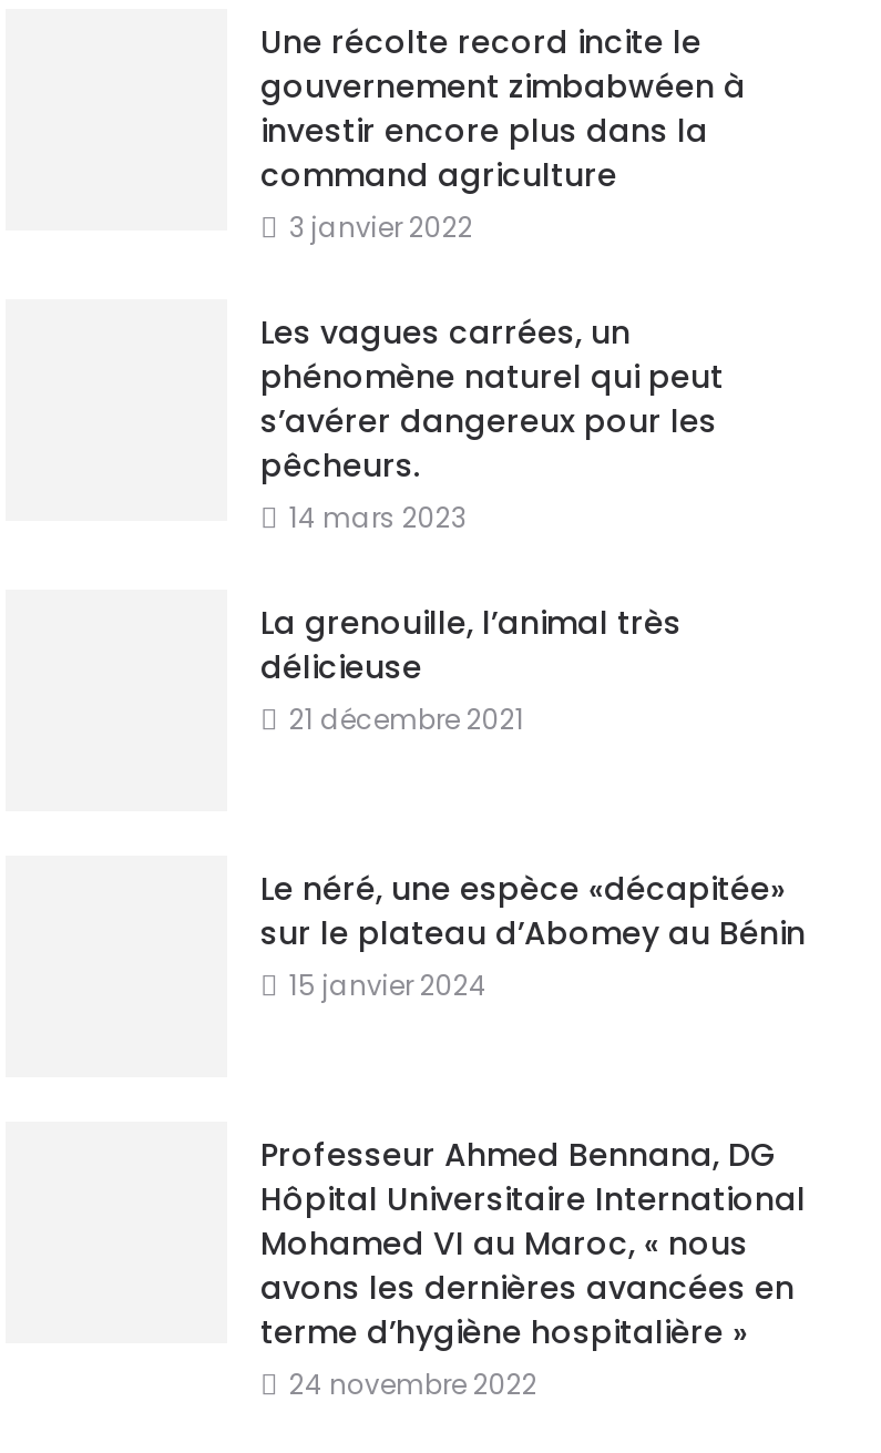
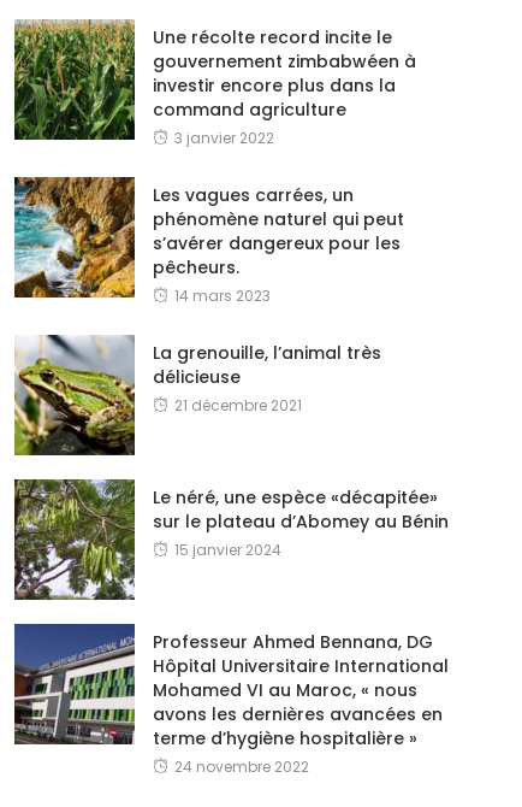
none -> [13,18,136,141] [image]
none -> [13,176,136,299] [image]
none -> [13,334,136,456] [image]
none -> [13,478,136,601] [image]
none -> [13,623,136,746] [image]

